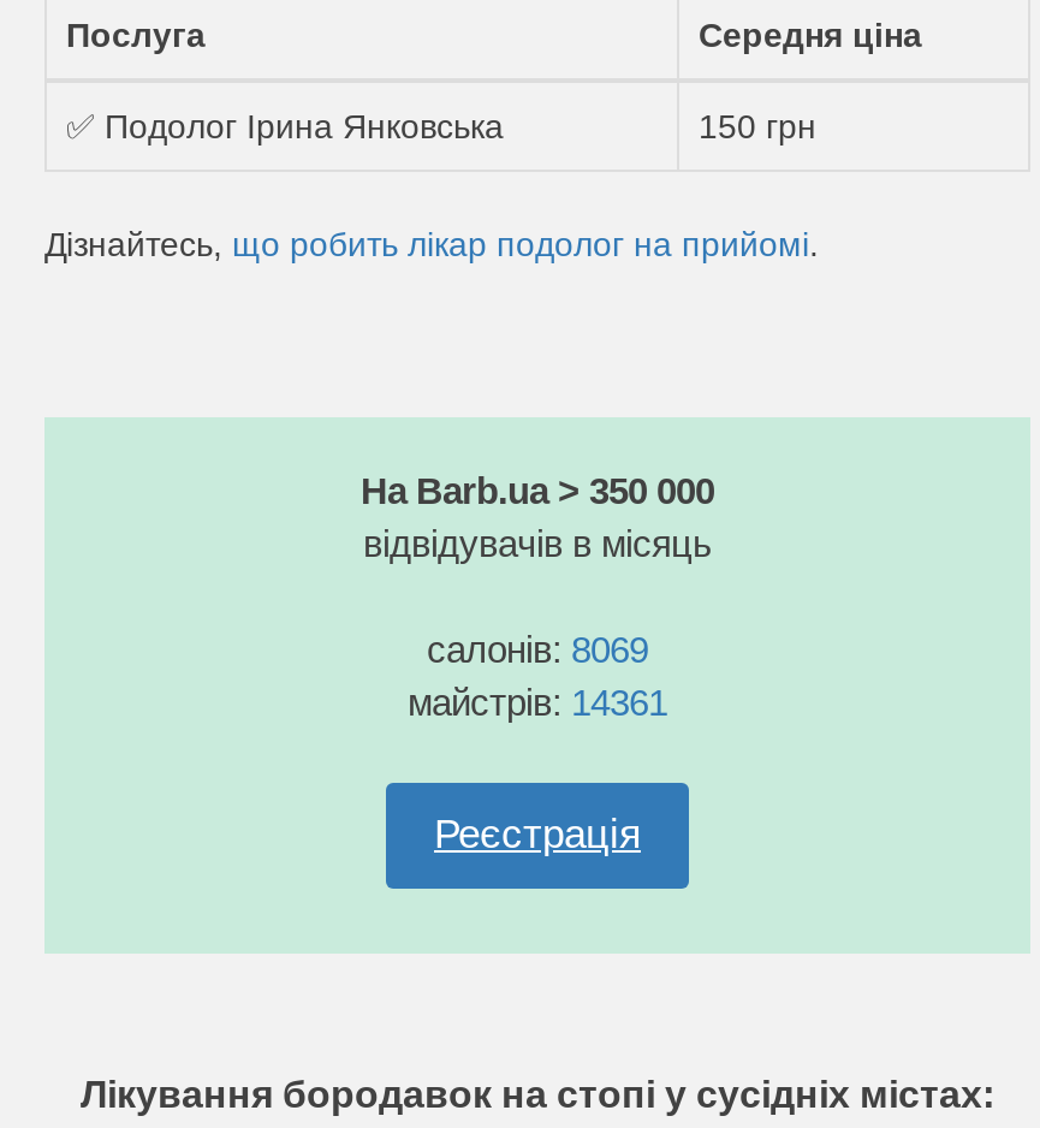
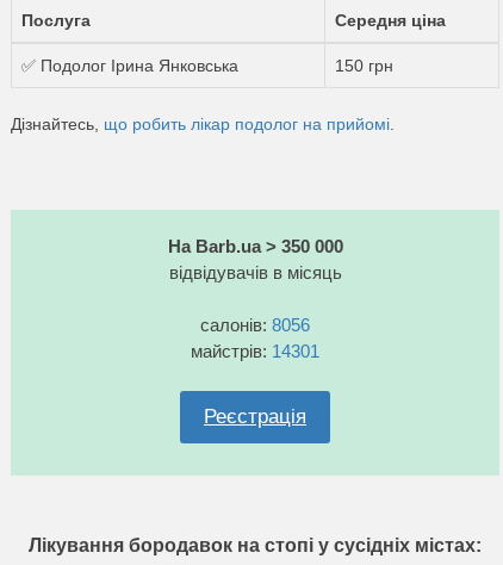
[427,629,648,670] салонів: 8069 -> [200,315,310,335] салонів: 8056
[408,682,667,723] майстрів: 14361 -> [191,341,319,361] майстрів: 14301

